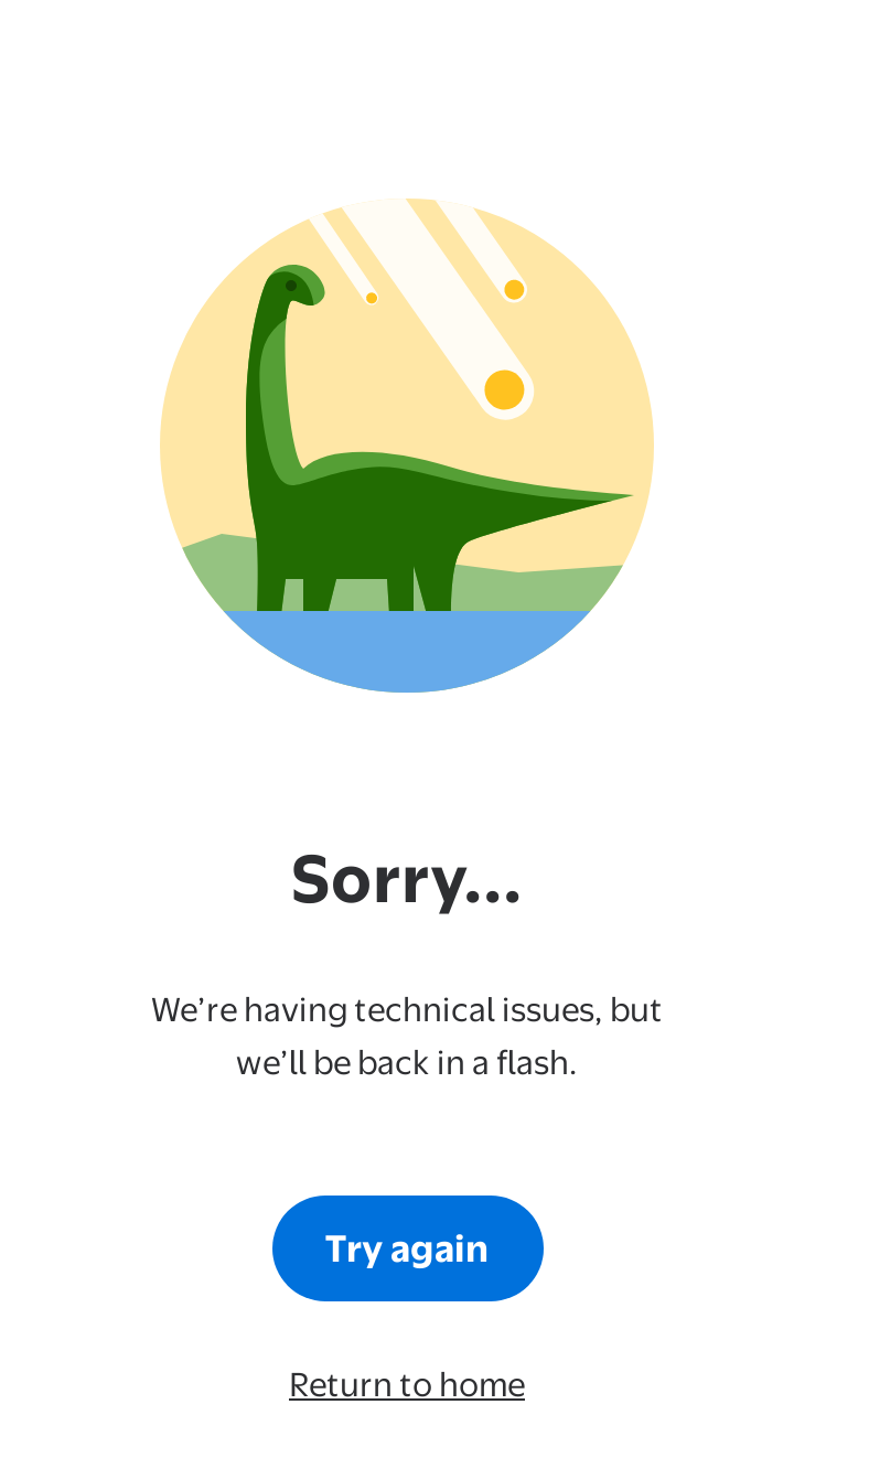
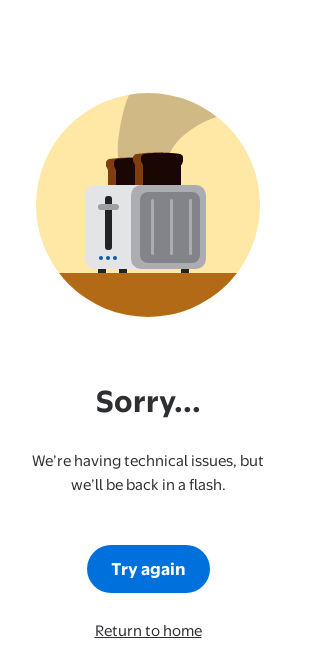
[182,201,632,695] [image] -> [47,93,247,318] [image]

